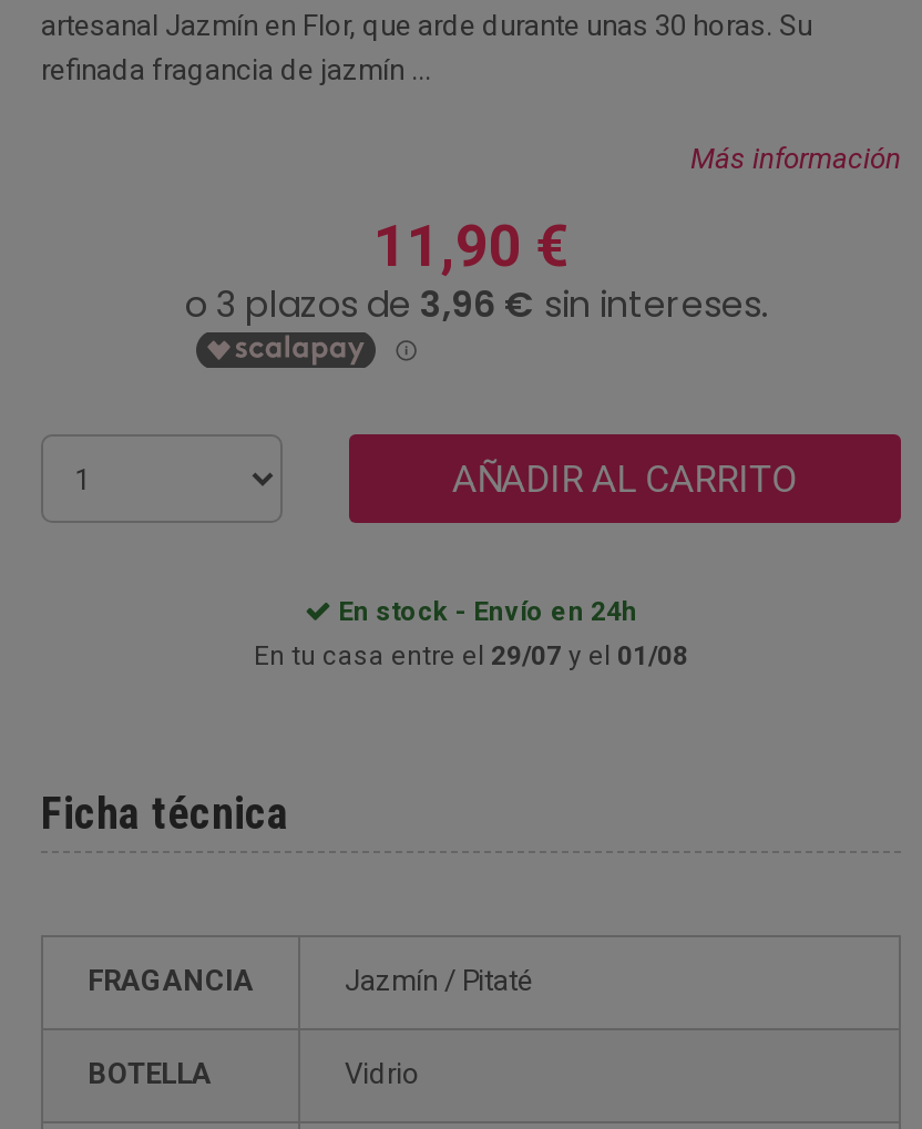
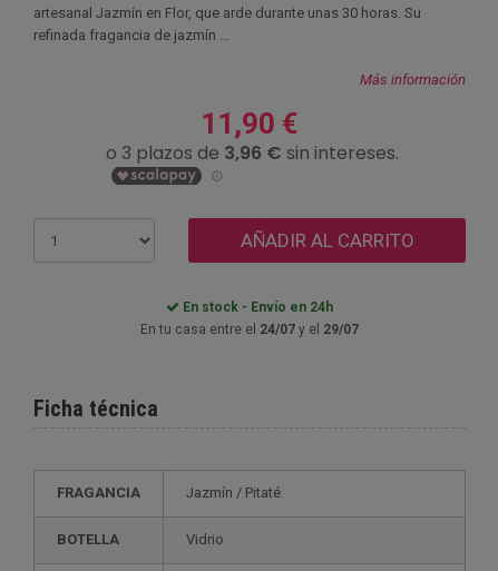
[254,640,688,671] En tu casa entre el 29/07 y el 01/08 -> [140,322,359,337] En tu casa entre el 24/07 y el 29/07

